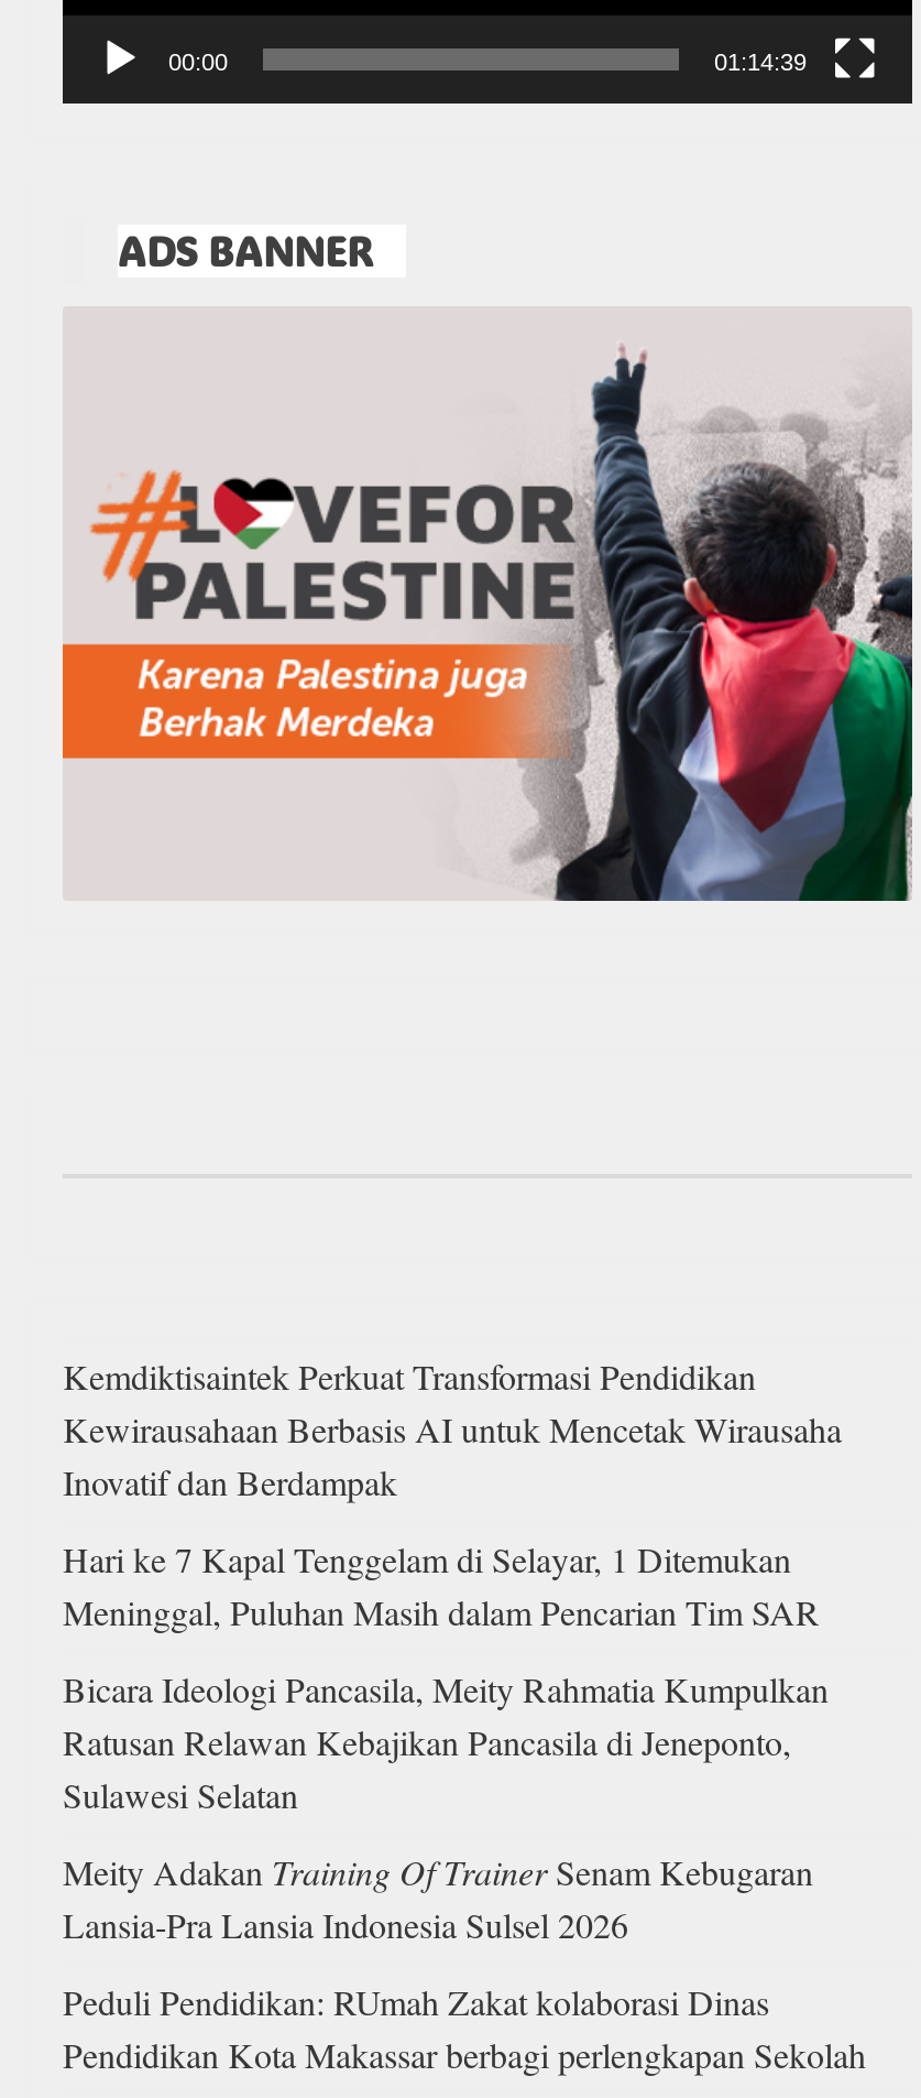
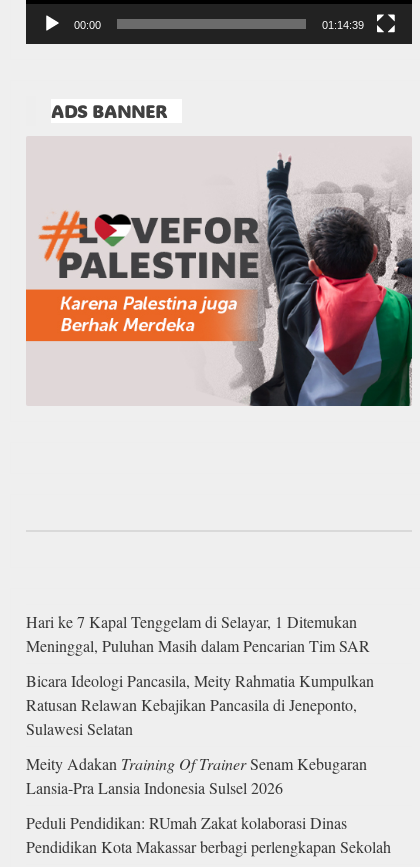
[63,1353,842,1505] Kemdiktisaintek Perkuat Transformasi Pendidikan | Kewirausahaan Berbasis AI untuk Mencetak Wirausaha | Inovatif dan Berdampak -> none

